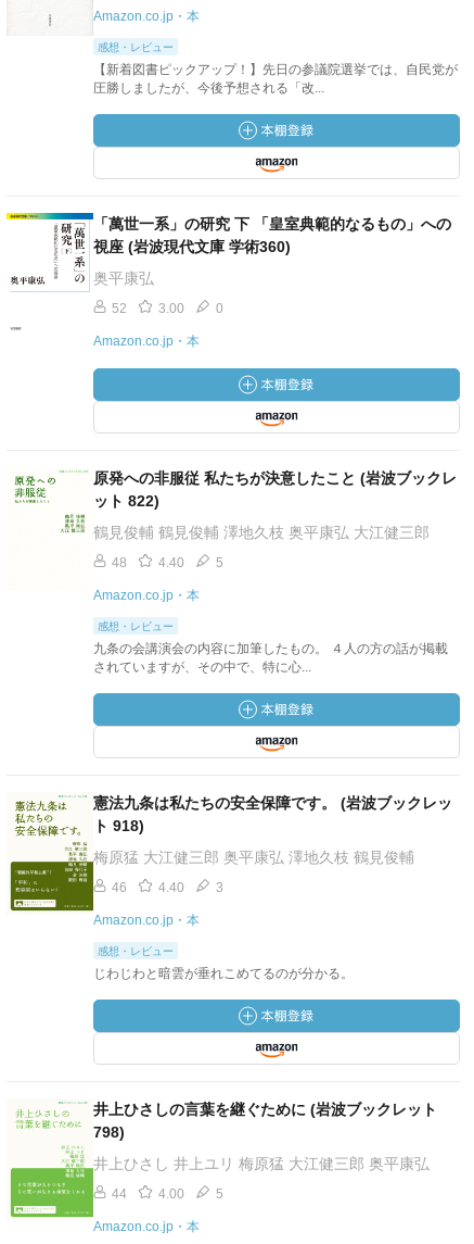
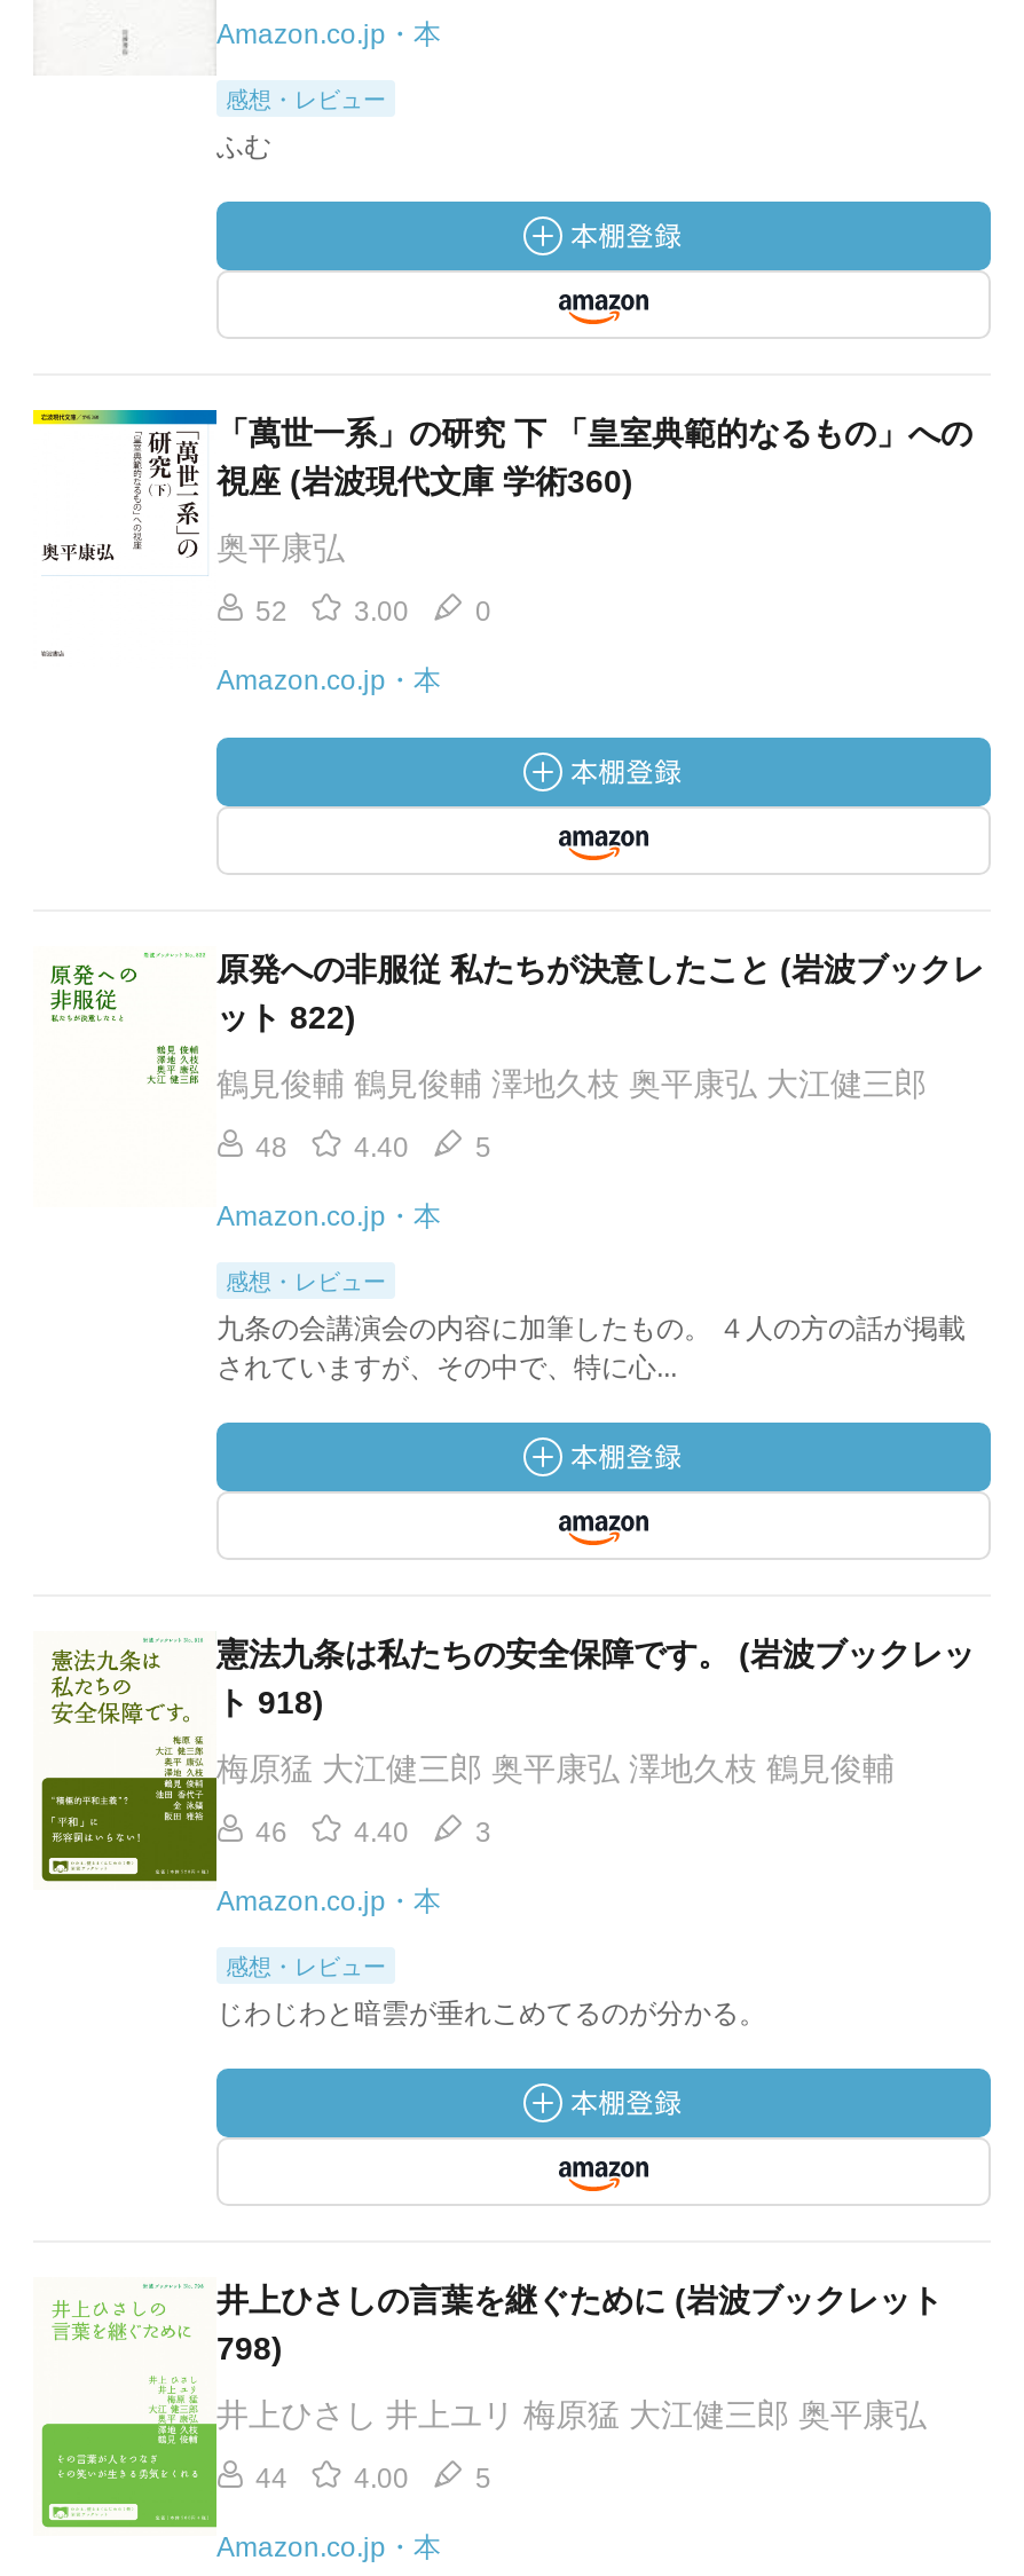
[93,62,458,96] 【新着図書ピックアップ！】先日の参議院選挙では、自民党が | 圧勝しましたが、今後予想される「改... -> [216,131,271,163] ふむ

